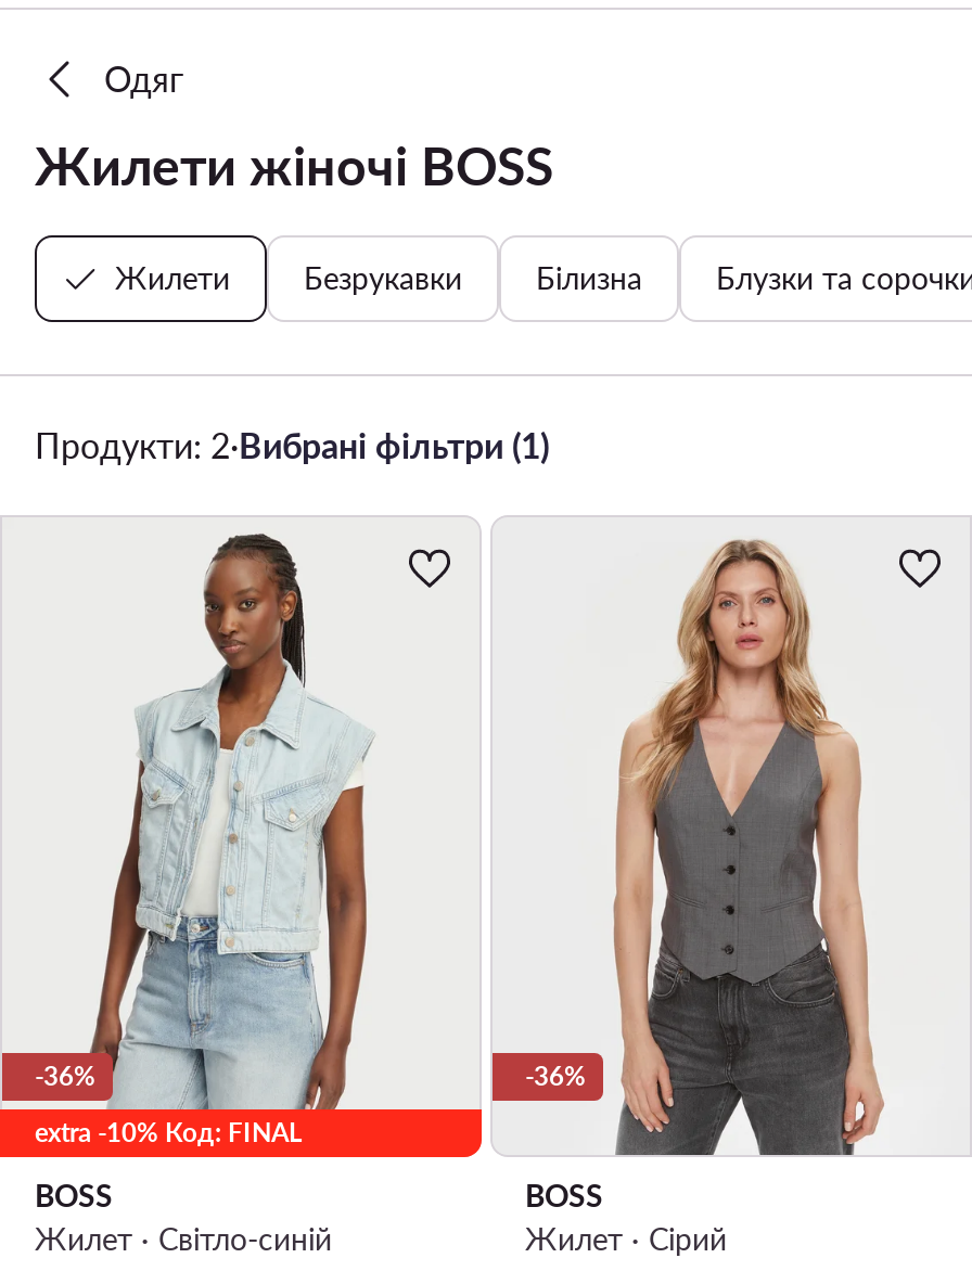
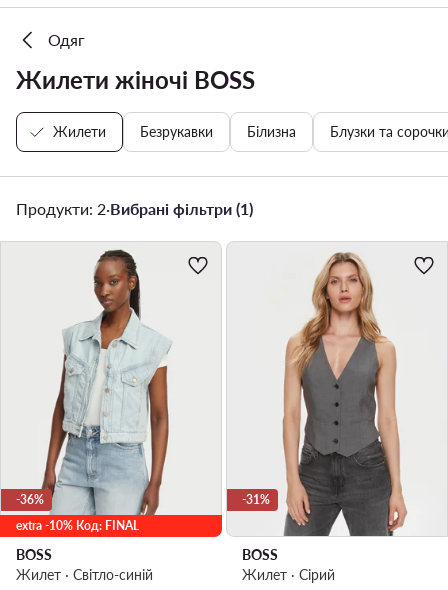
[525,1059,586,1091] -36% -> [242,492,270,507] -31%

